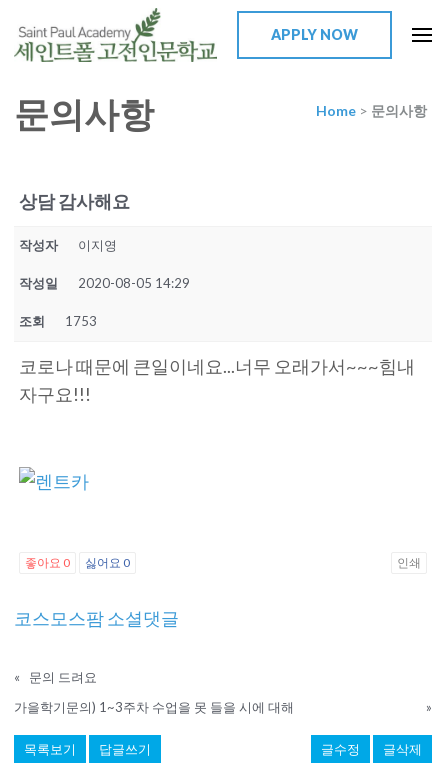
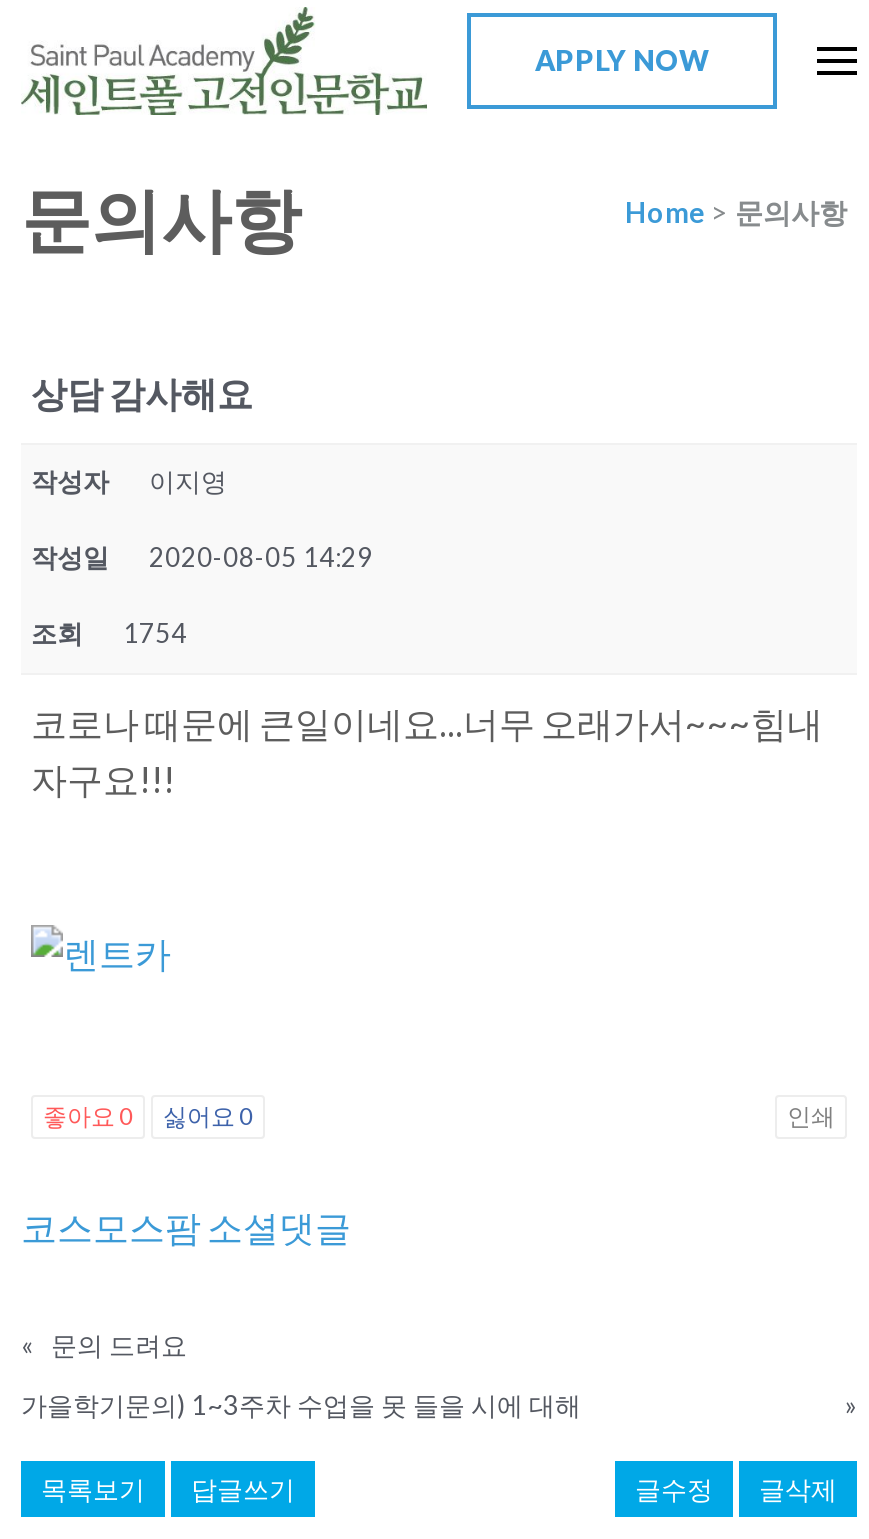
[19,313,97,329] 조회 1753 -> [31,618,187,650] 조회 1754

